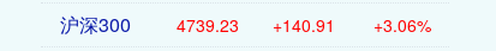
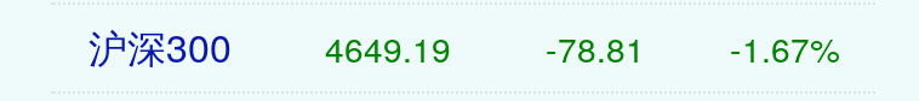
[177,13,239,37] 4739.23 -> [325,24,451,72] 4649.19
[273,13,335,37] +140.91 -> [546,24,645,72] -78.81
[374,13,431,37] +3.06% -> [730,24,839,72] -1.67%

